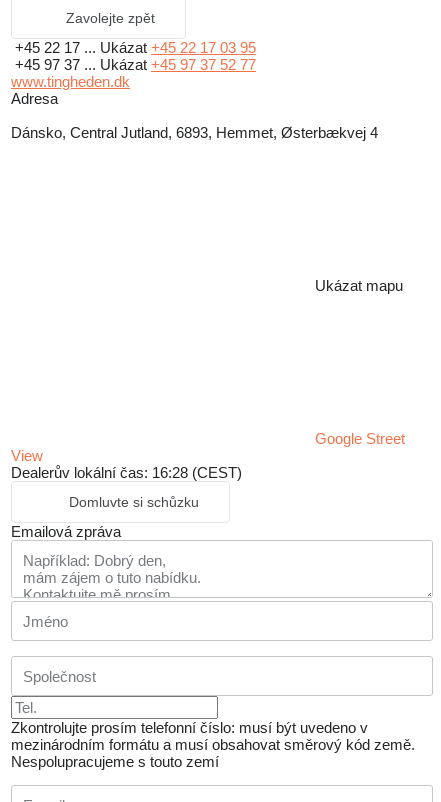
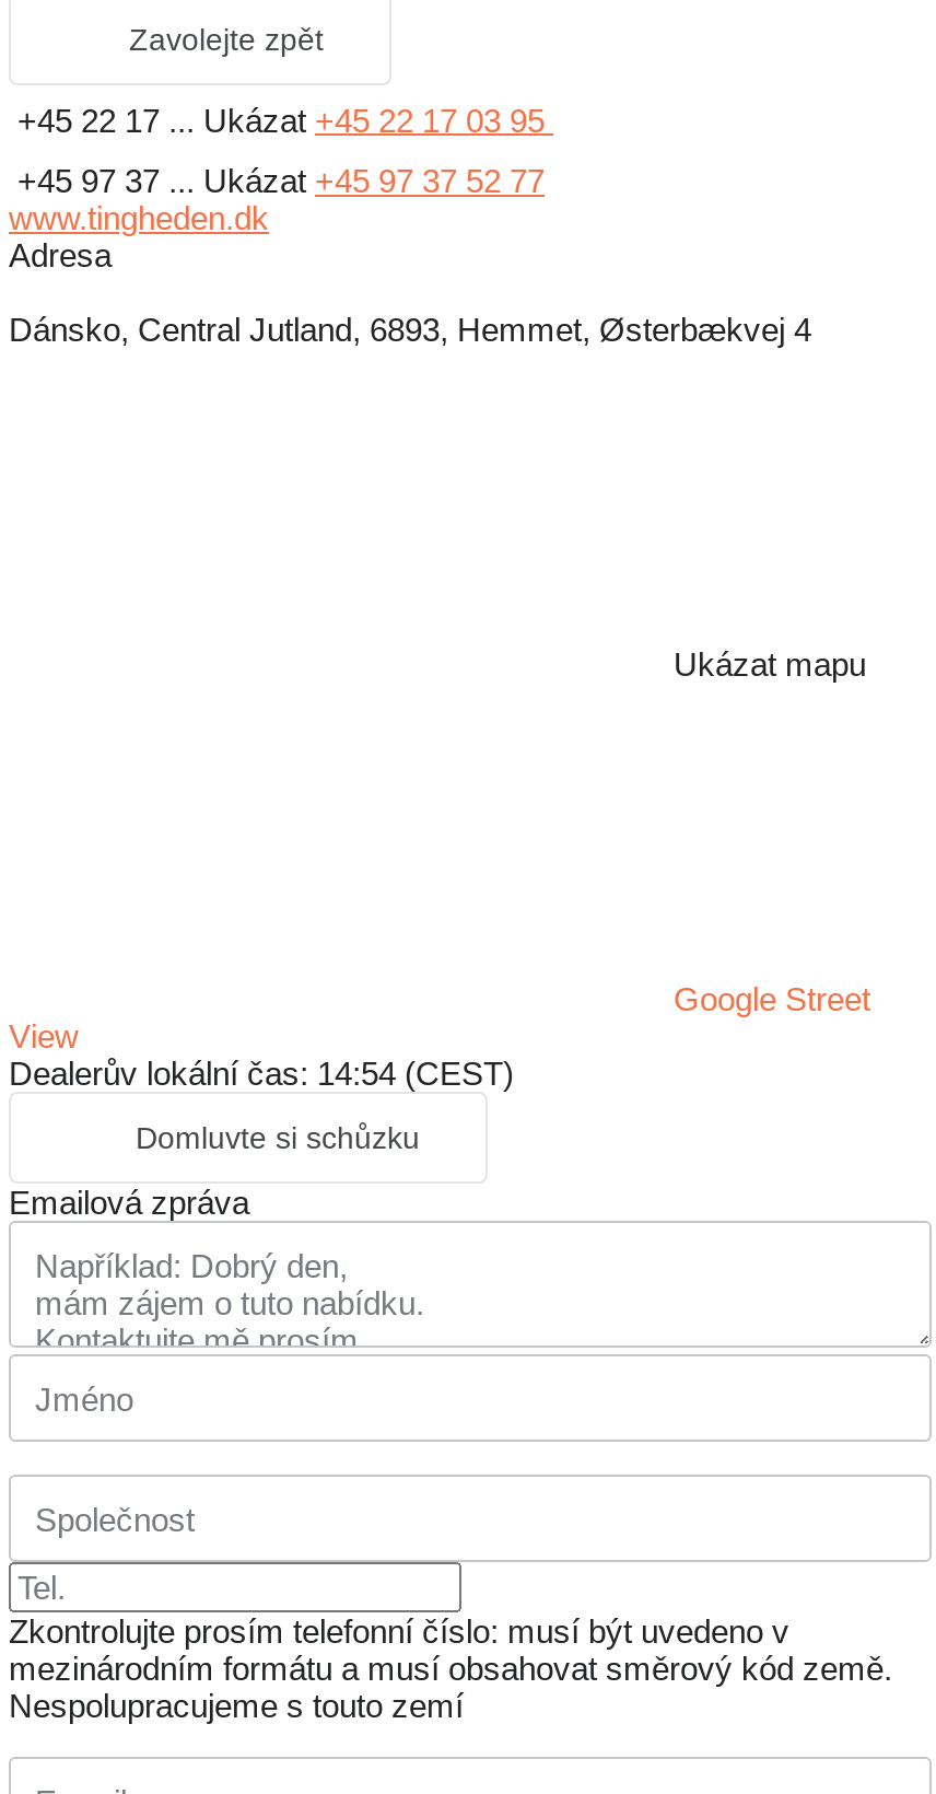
[11,464,242,481] Dealerův lokální čas: 16:28 (CEST) -> [9,1055,514,1093] Dealerův lokální čas: 14:54 (CEST)

